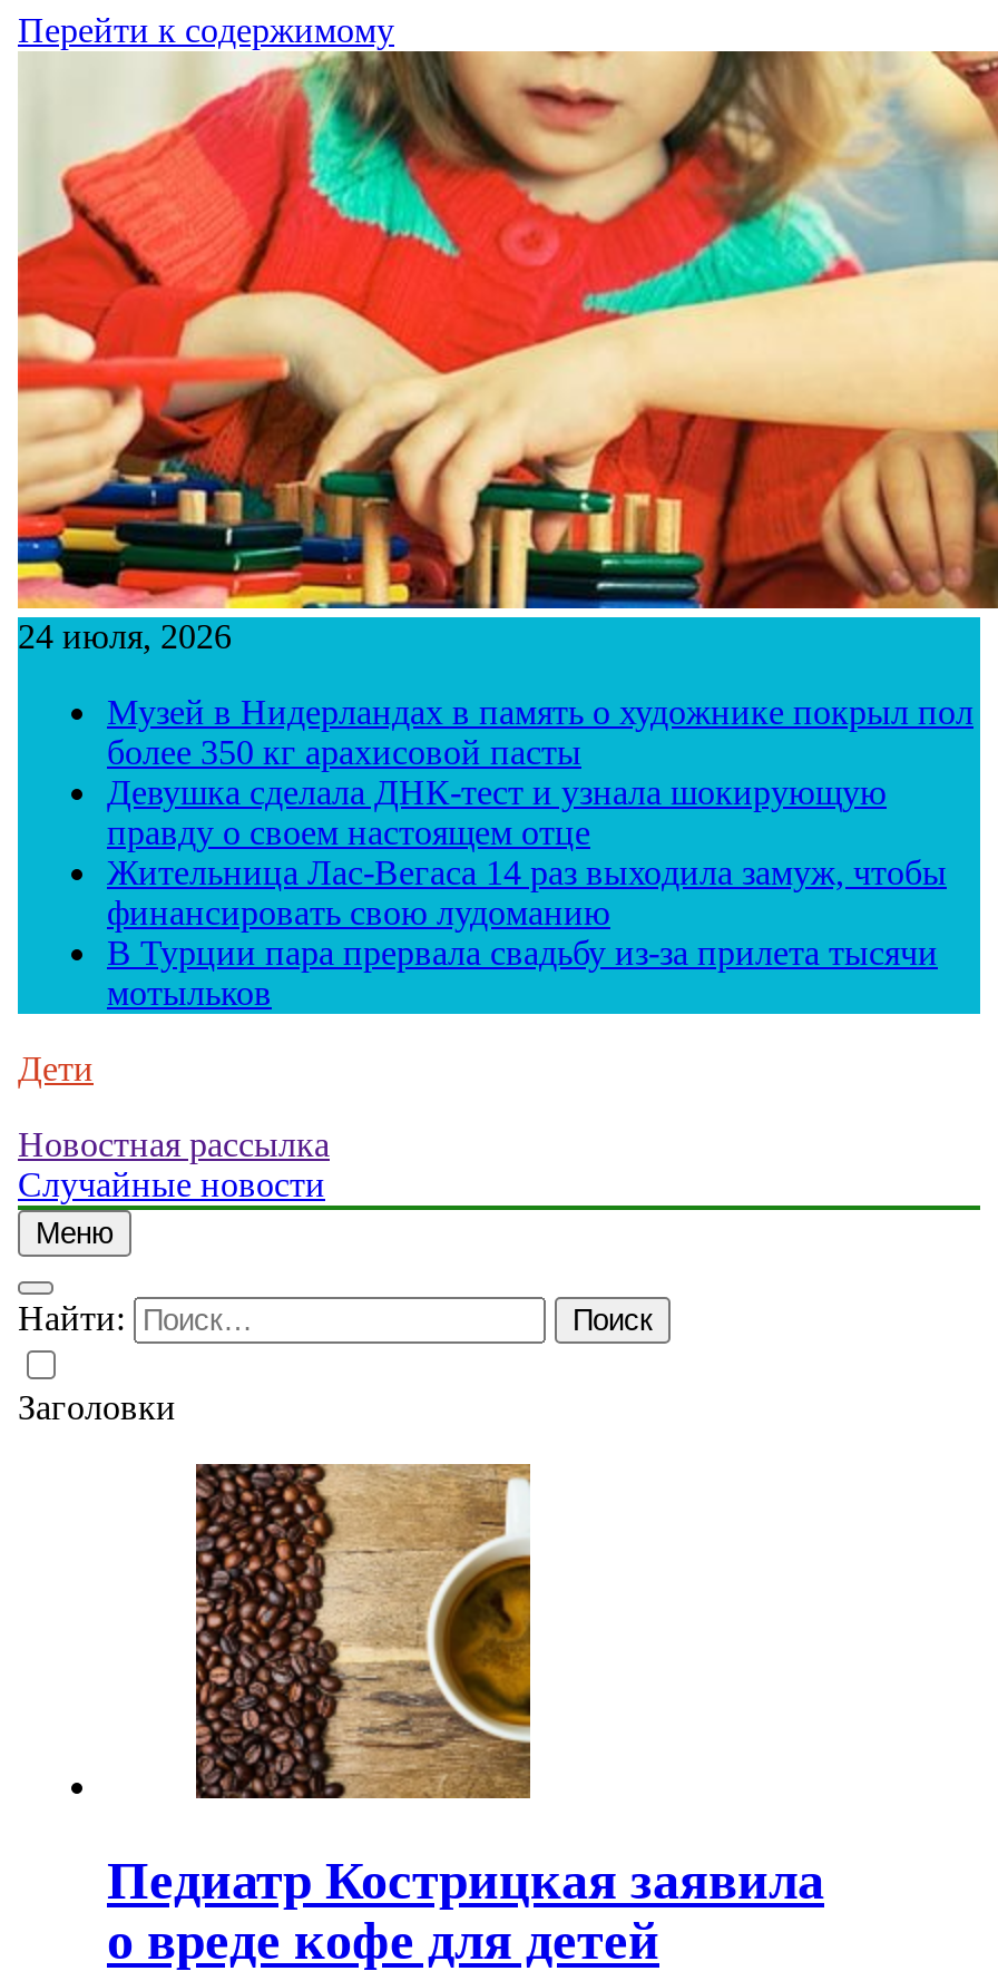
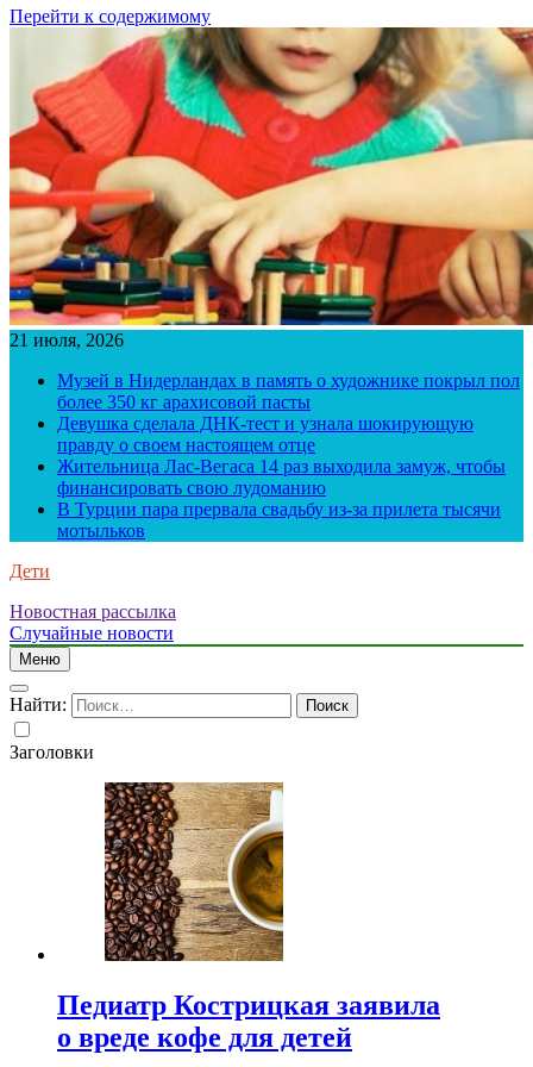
[18,617,232,655] 24 июля, 2026 -> [10,330,124,350] 21 июля, 2026

